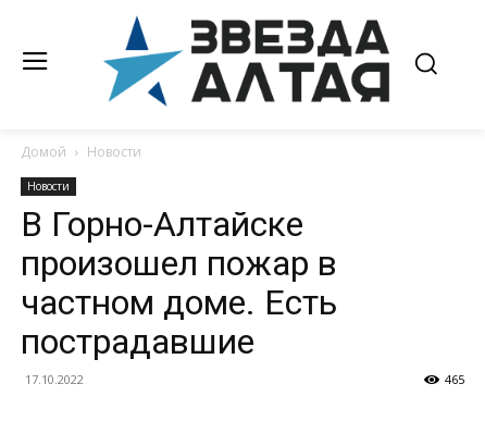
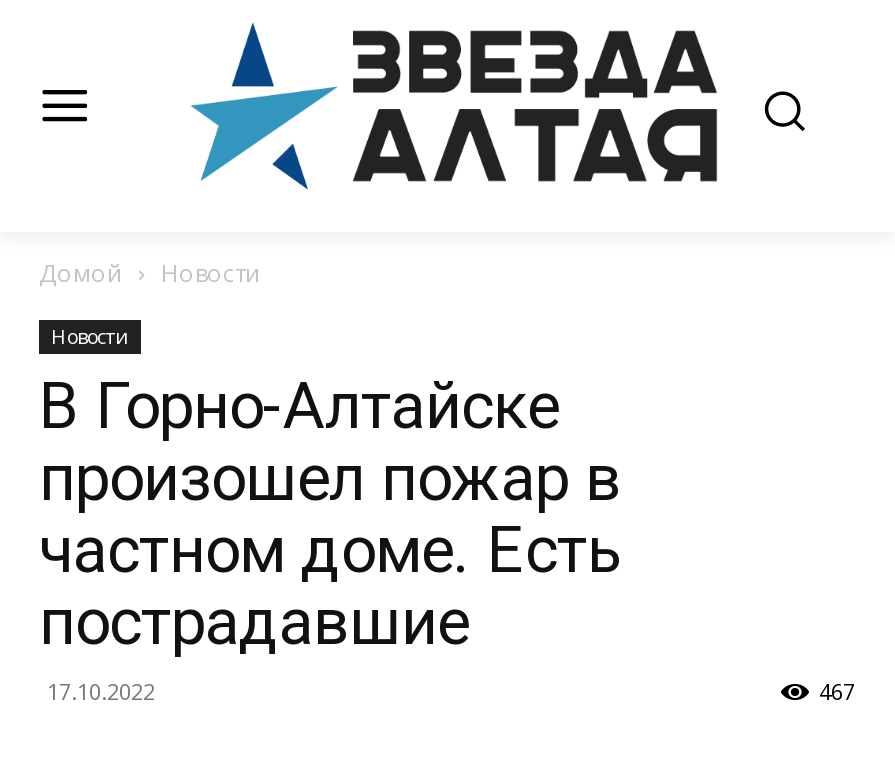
[445,371,464,388] 465 -> [819,677,855,707] 467

